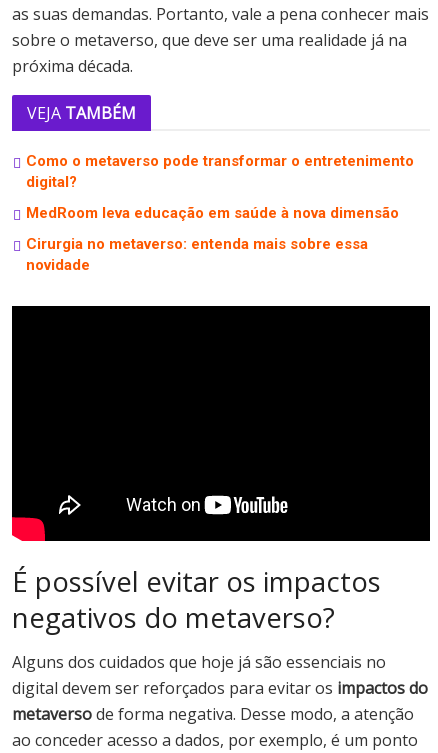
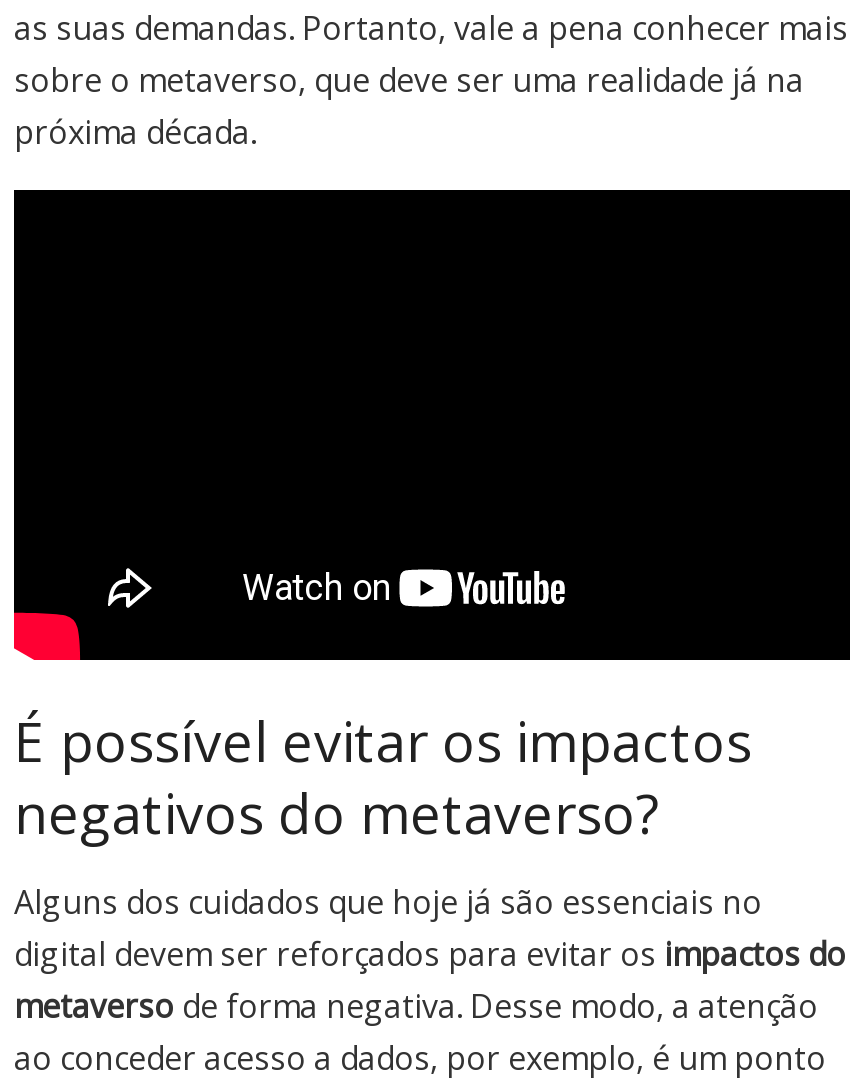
[26,102,414,274] VEJA TAMBÉM | Como o metaverso pode transformar o entretenimento | digital? | MedRoom leva educação em saúde à nova dimensão | Cirurgia no metaverso: entenda mais sobre essa | novidade -> none

